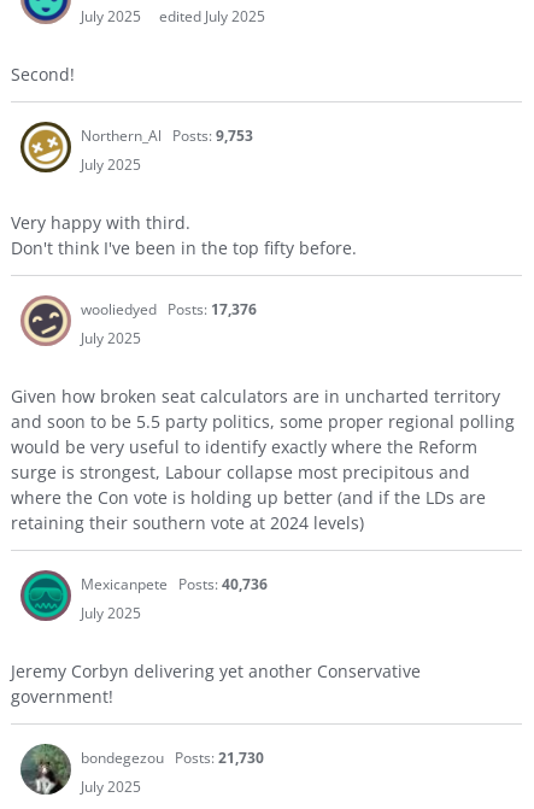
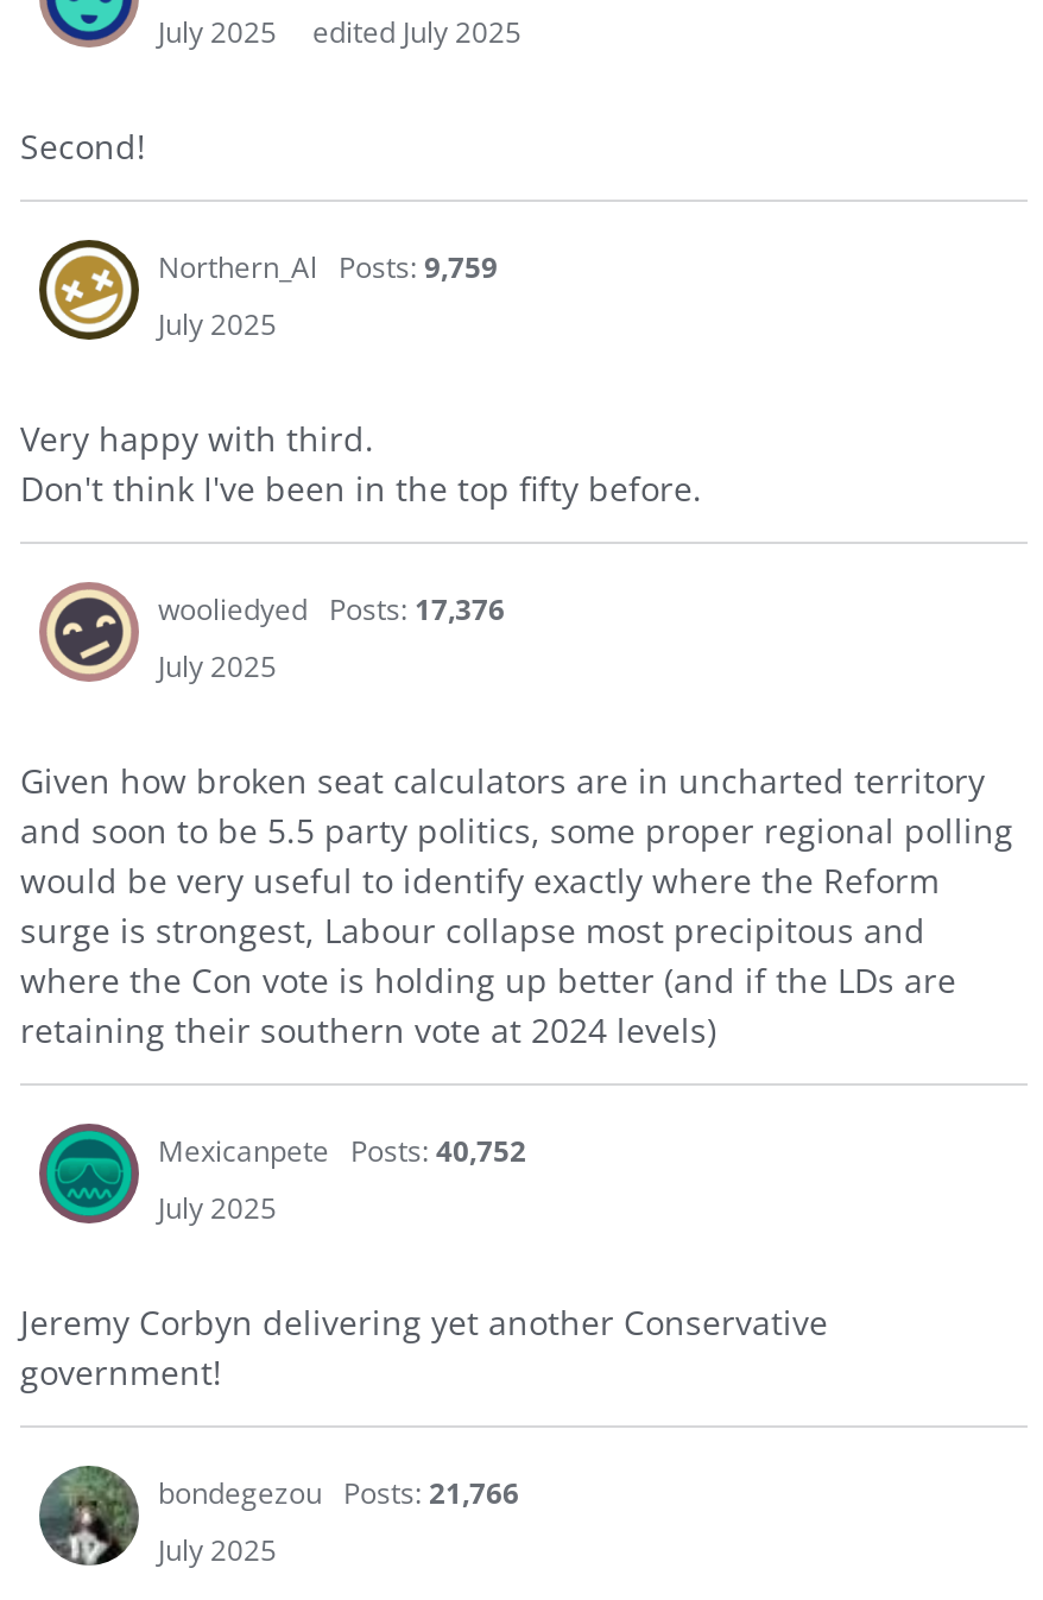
[81,126,253,146] Northern_Al Posts: 9,753 -> [158,248,498,288] Northern_Al Posts: 9,759
[81,574,268,595] Mexicanpete Posts: 40,736 -> [158,1131,526,1172] Mexicanpete Posts: 40,752
[81,748,264,768] bondegezou Posts: 21,730 -> [158,1473,519,1514] bondegezou Posts: 21,766

